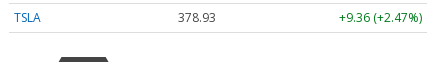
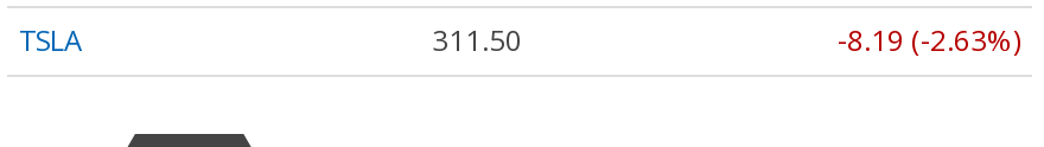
[178,8,422,25] 378.93 | +9.36 (+2.47%) -> [432,20,1020,60] 311.50 | -8.19 (-2.63%)

